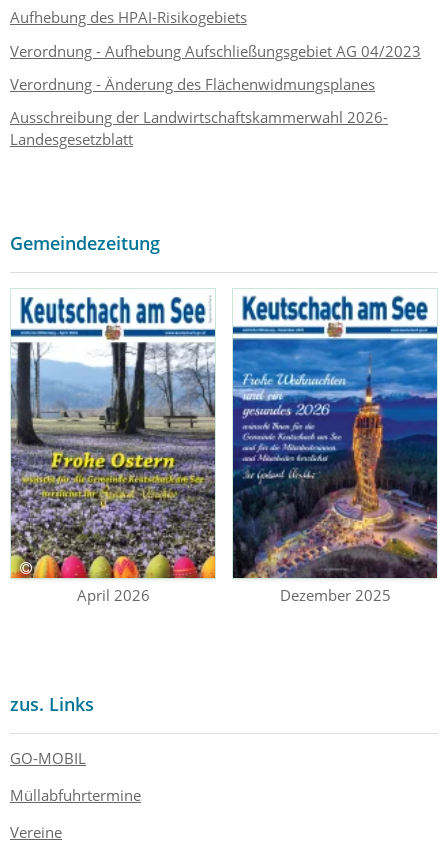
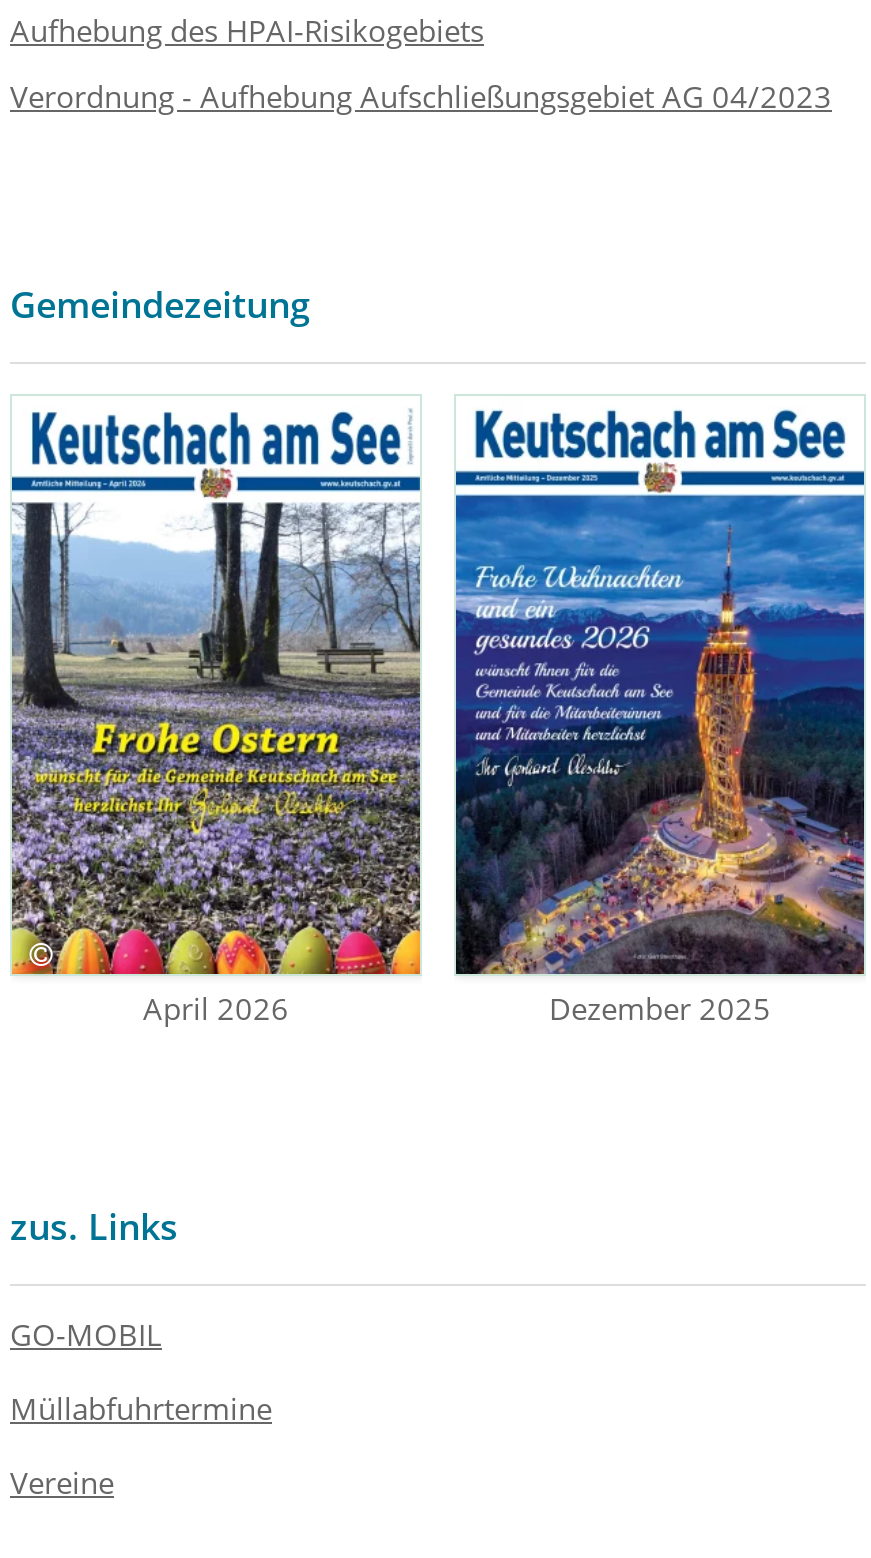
[10,74,388,149] Verordnung - Änderung des Flächenwidmungsplanes | Ausschreibung der Landwirtschaftskammerwahl 2026- | Landesgesetzblatt -> none

